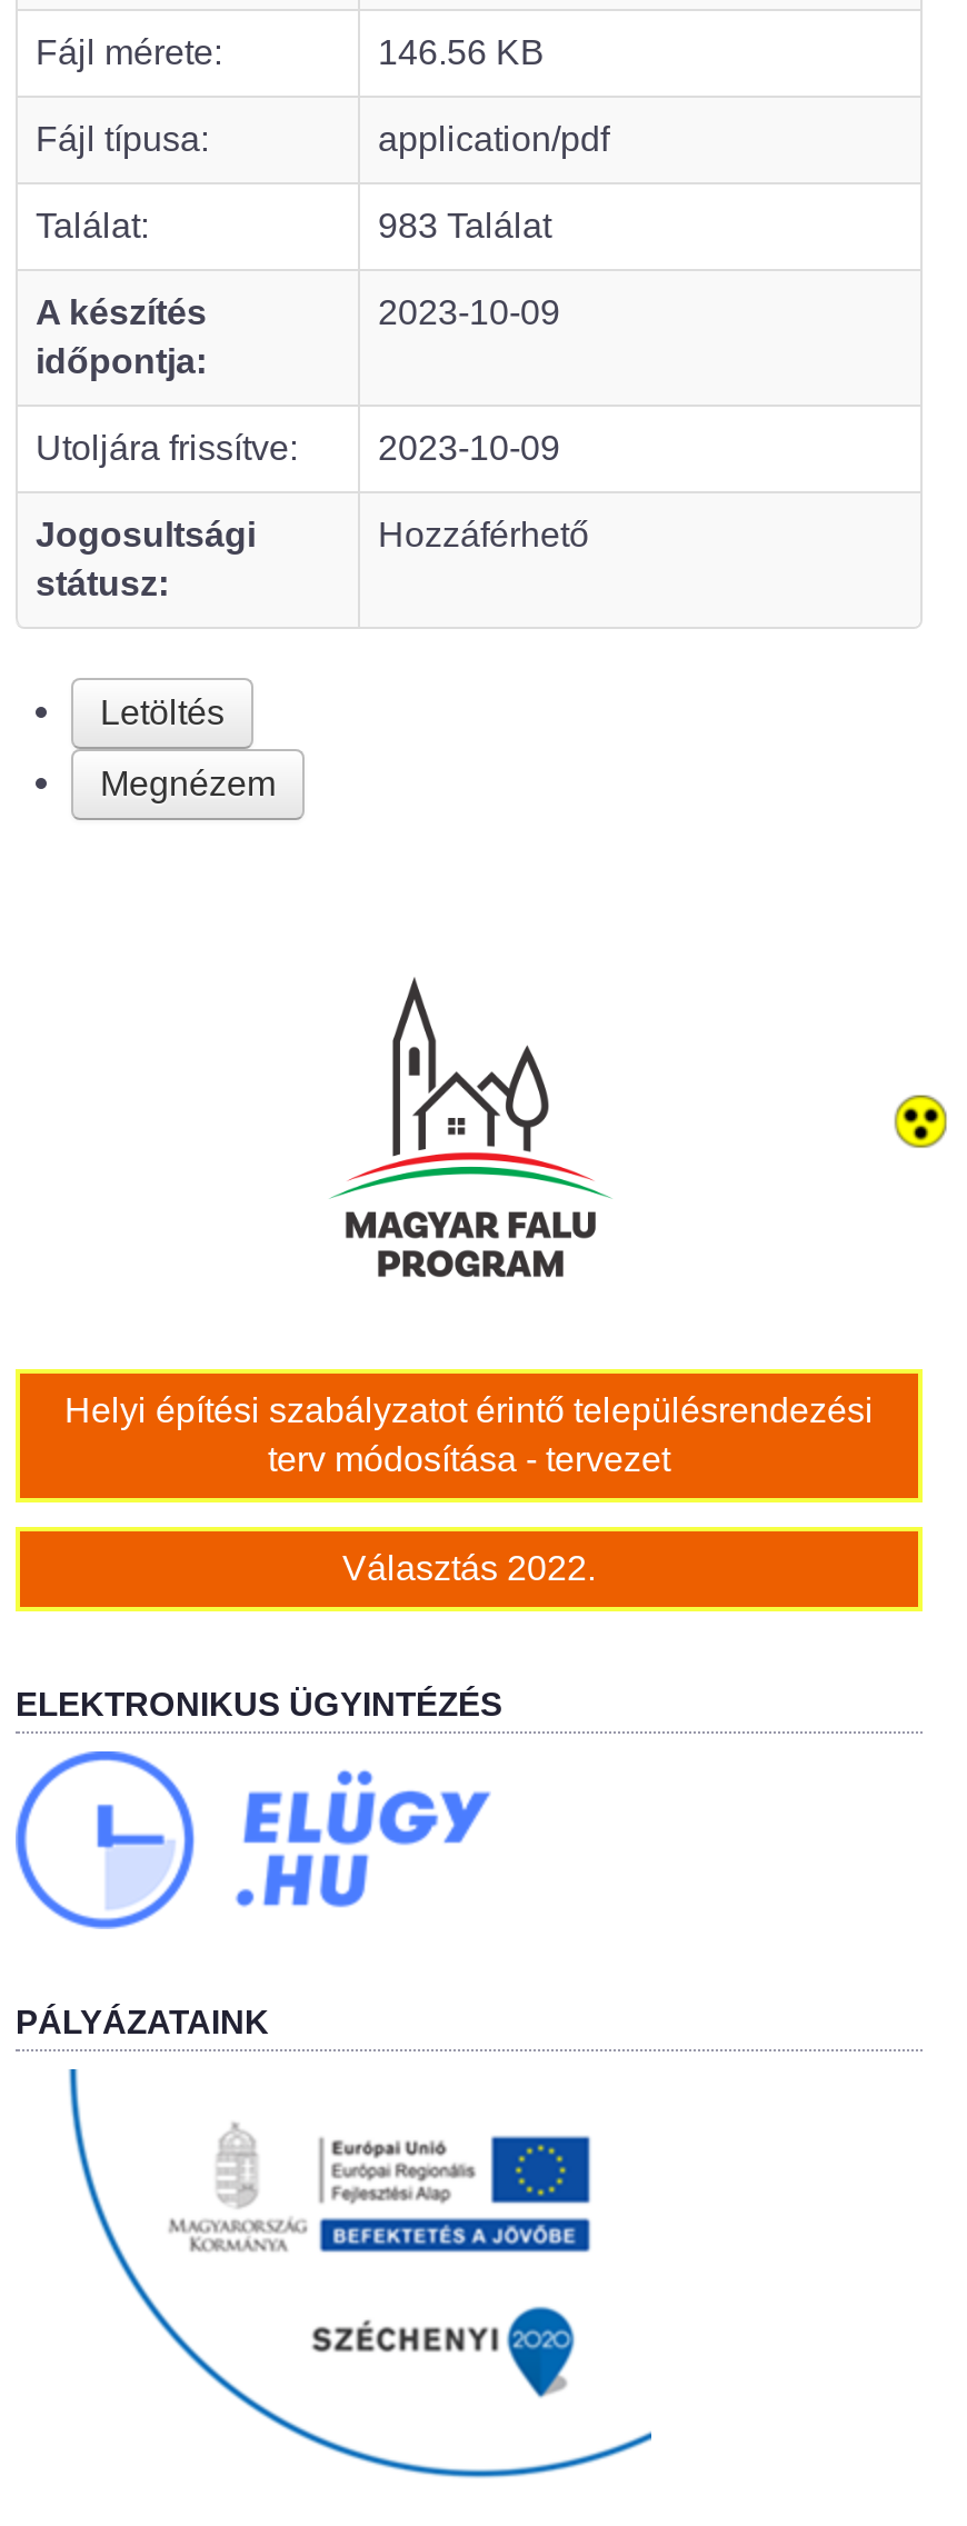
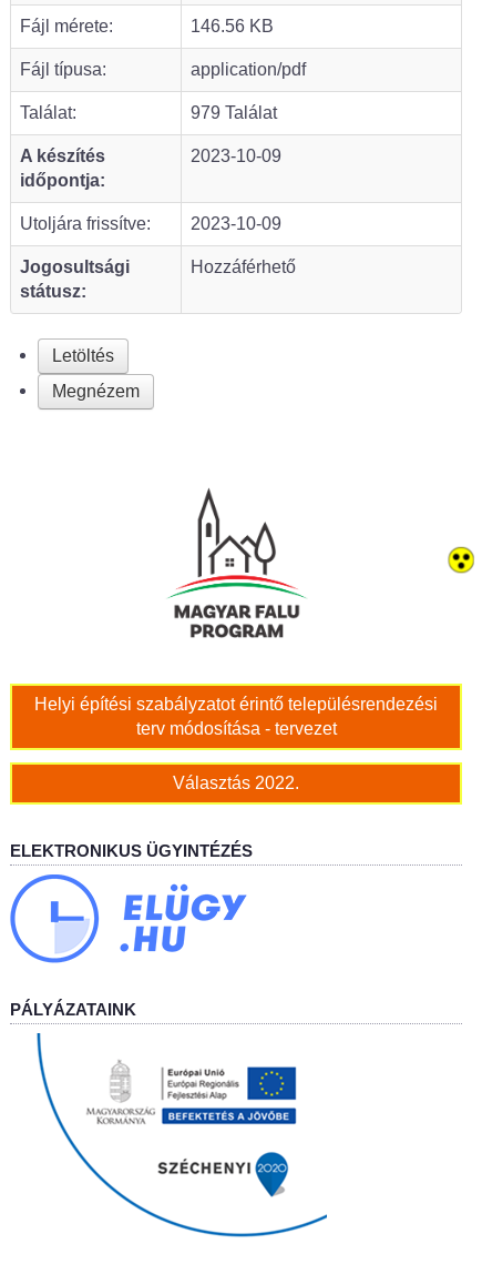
[378,207,551,245] 983 Találat -> [191,103,277,122] 979 Találat

